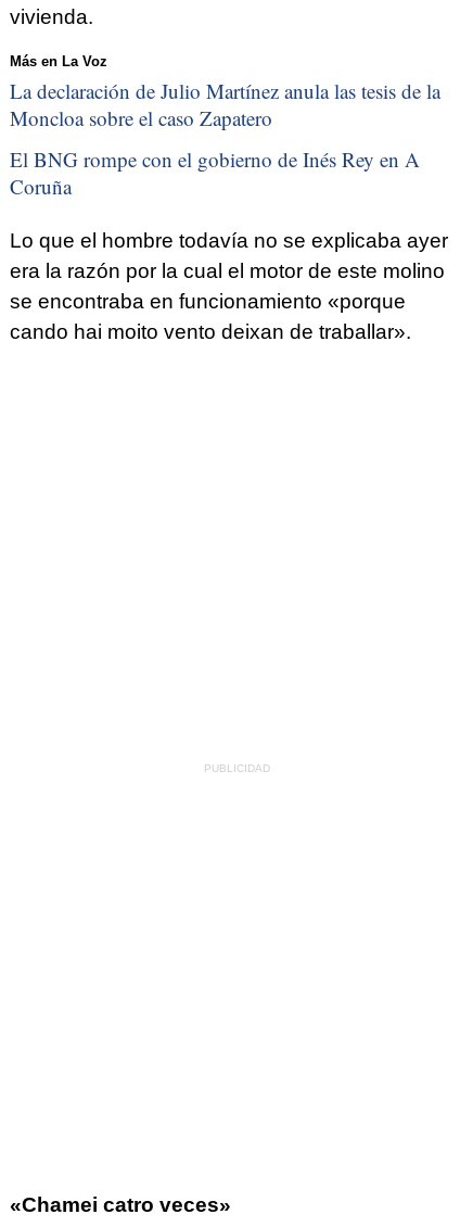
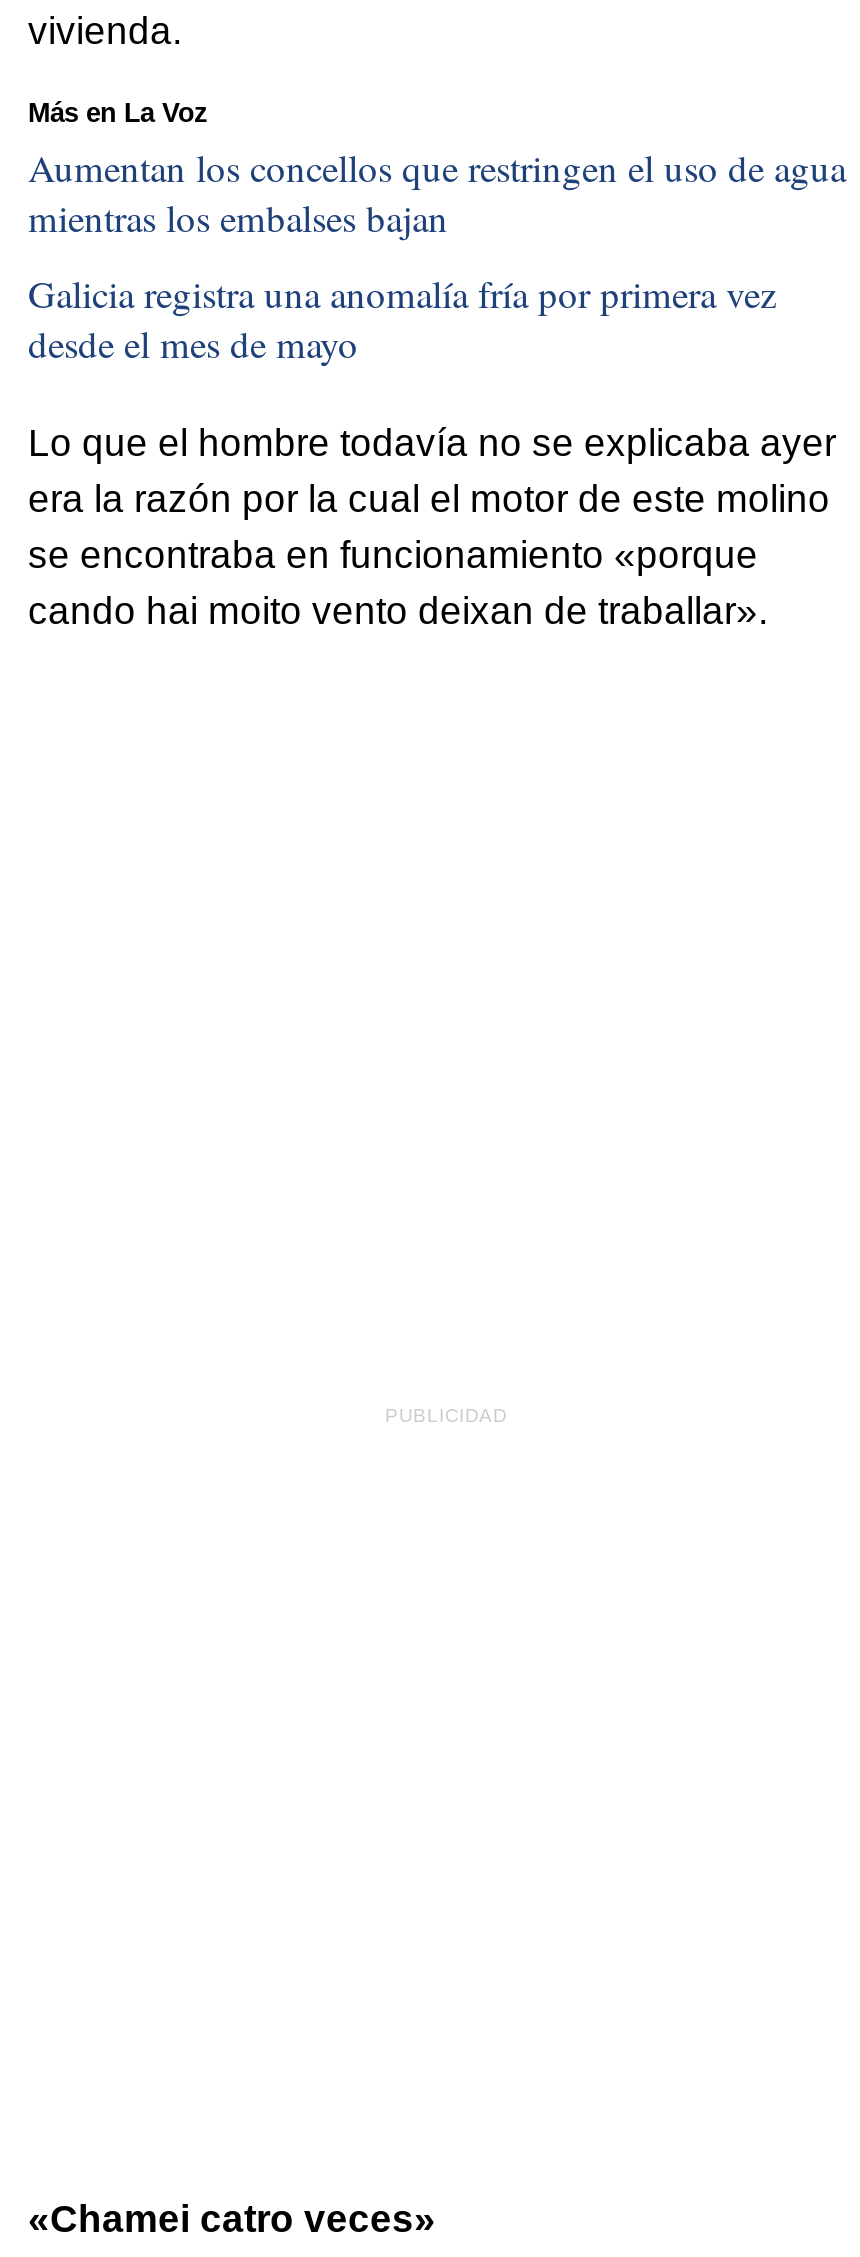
[10,77,440,132] La declaración de Julio Martínez anula las tesis de la | Moncloa sobre el caso Zapatero -> [28,142,846,242] Aumentan los concellos que restringen el uso de agua | mientras los embalses bajan
[10,145,420,199] El BNG rompe con el gobierno de Inés Rey en A | Coruña -> [28,267,776,367] Galicia registra una anomalía fría por primera vez | desde el mes de mayo

